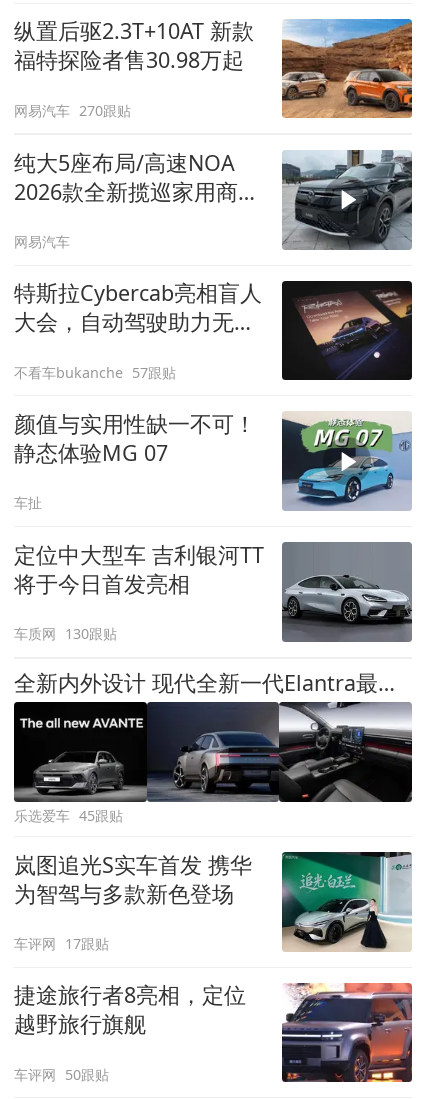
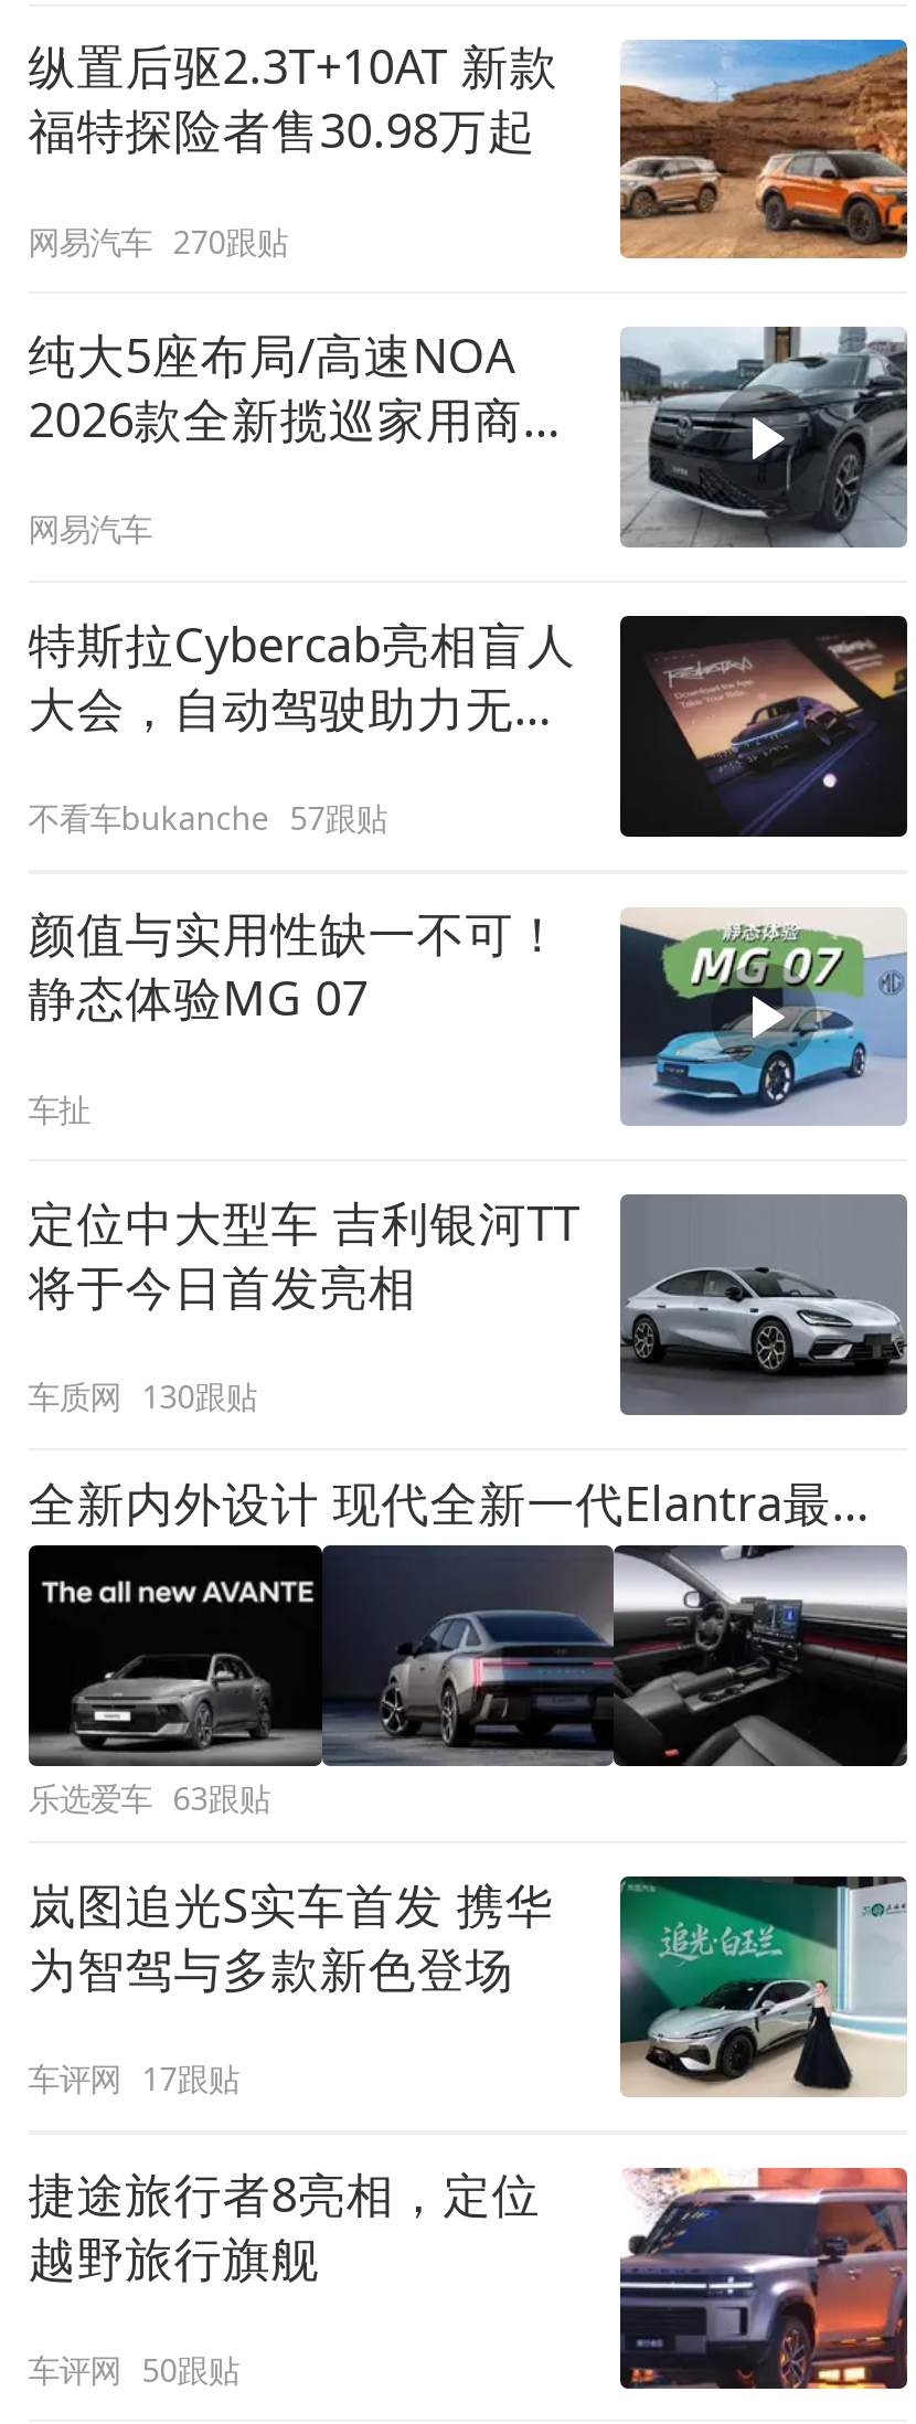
[14,806,123,825] 乐选爱车 45跟贴 -> [28,1776,270,1818] 乐选爱车 63跟贴

